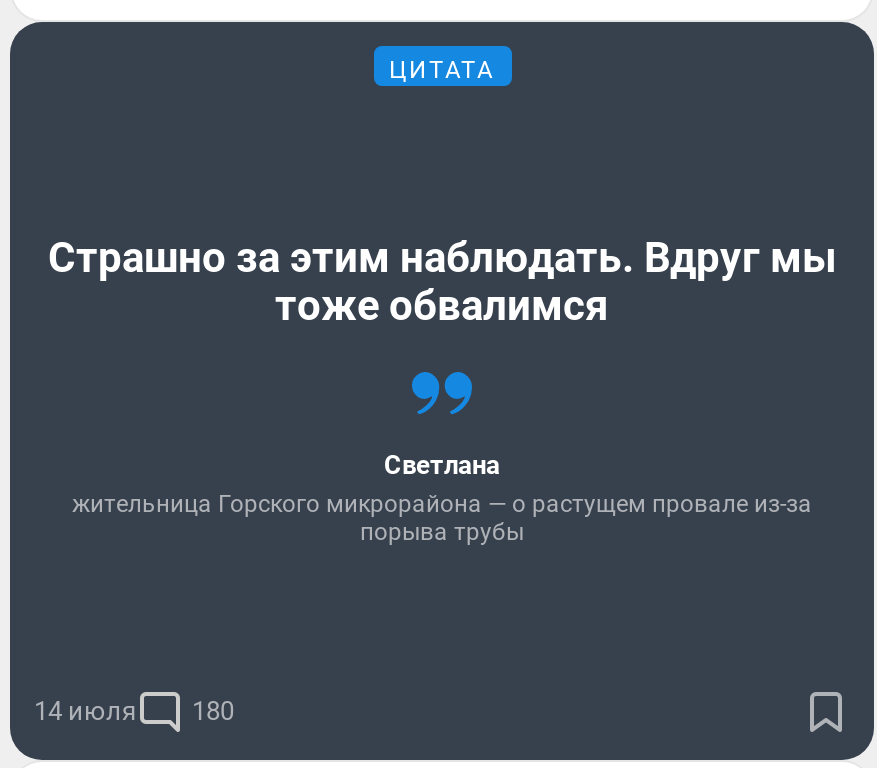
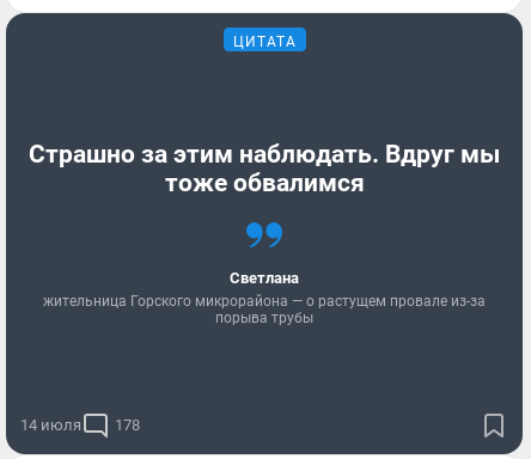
[34,695,234,725] 14 июля 180 -> [20,416,140,434] 14 июля 178

